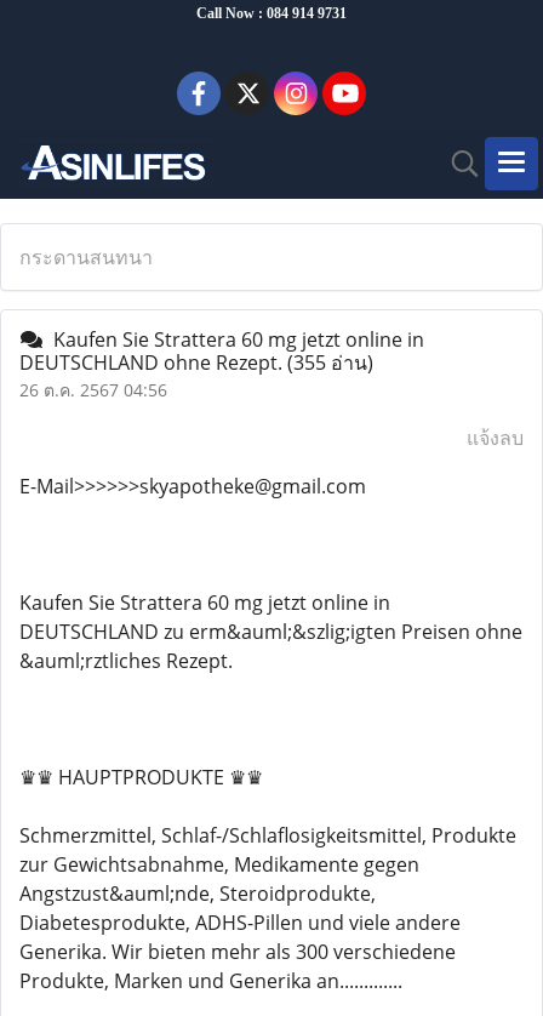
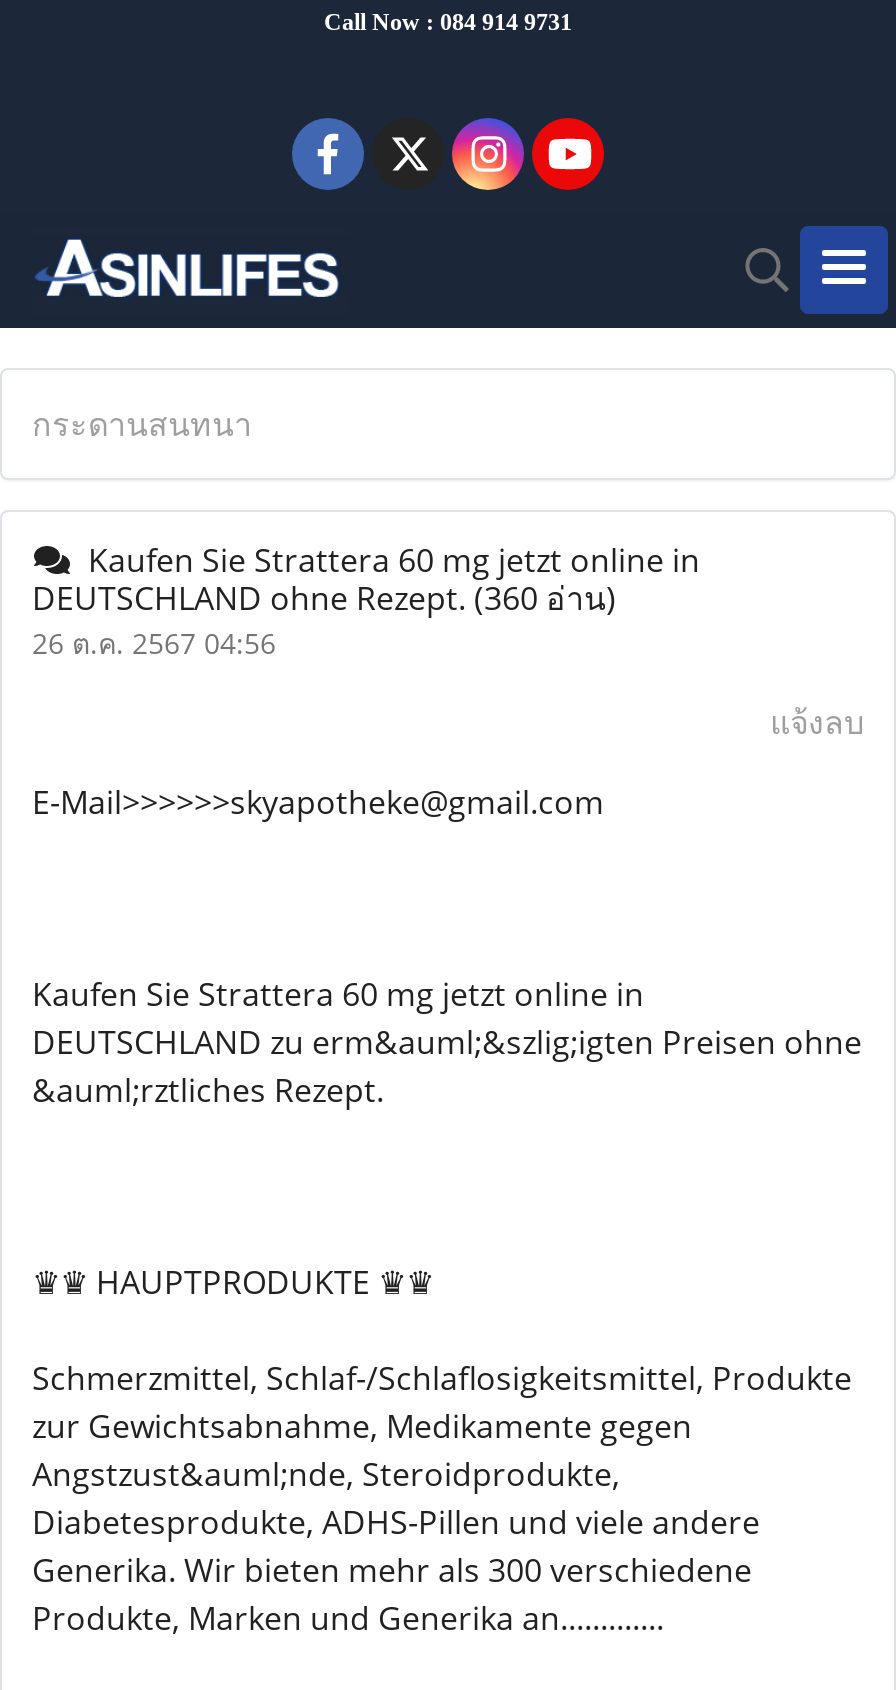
[19,349,373,376] DEUTSCHLAND ohne Rezept. (355 อ่าน) -> [32,576,616,620] DEUTSCHLAND ohne Rezept. (360 อ่าน)

